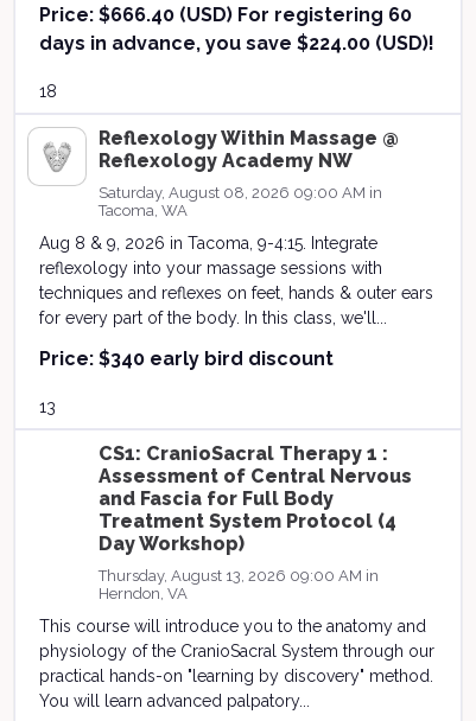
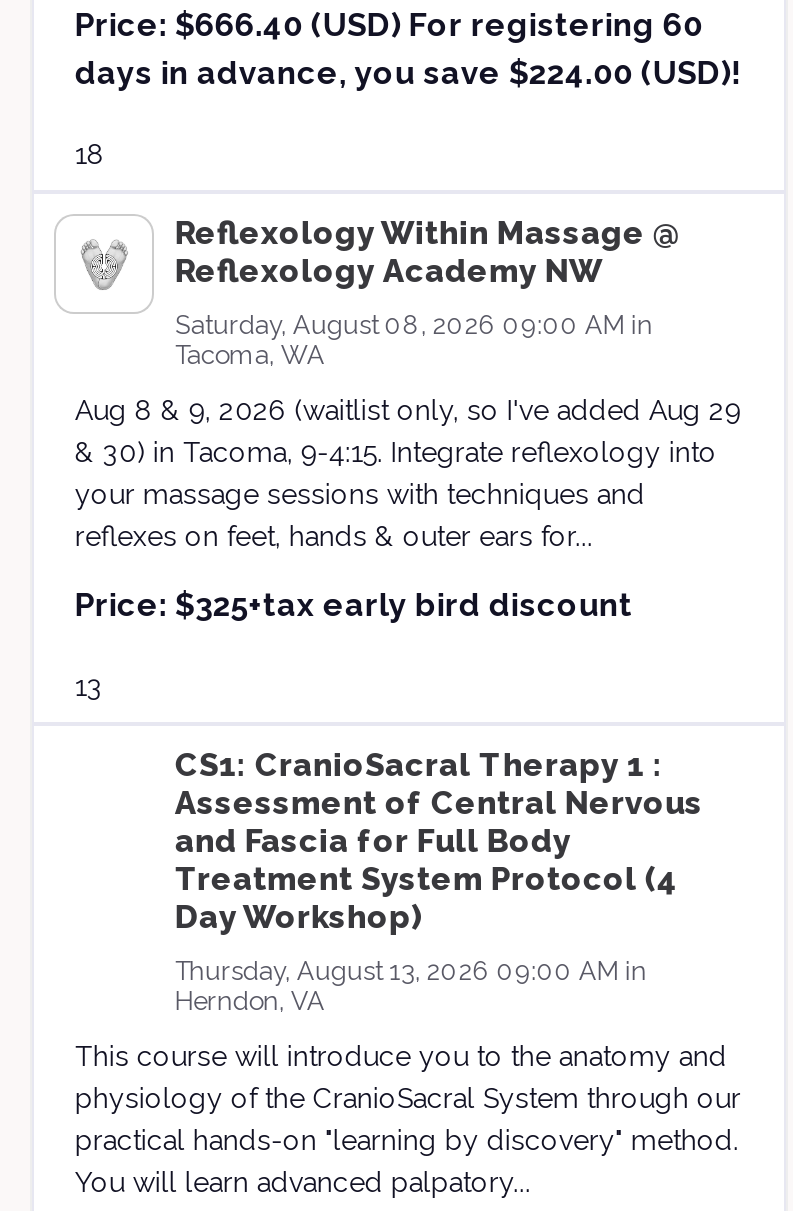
[40,234,434,327] Aug 8 & 9, 2026 in Tacoma, 9-4:15. Integrate | reflexology into your massage sessions with | techniques and reflexes on feet, hands & outer ears | for every part of the body. In this class, we'll... -> [75,394,741,552] Aug 8 & 9, 2026 (waitlist only, so I've added Aug 29 | & 30) in Tacoma, 9-4:15. Integrate reflexology into | your massage sessions with techniques and | reflexes on feet, hands & outer ears for...
[40,348,334,370] Price: $340 early bird discount -> [75,586,633,624] Price: $325+tax early bird discount

